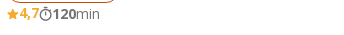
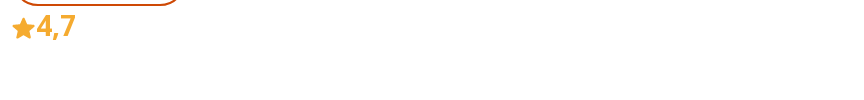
[52,4,100,23] 120min -> none

